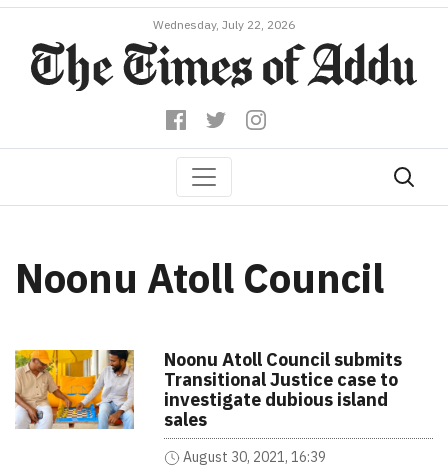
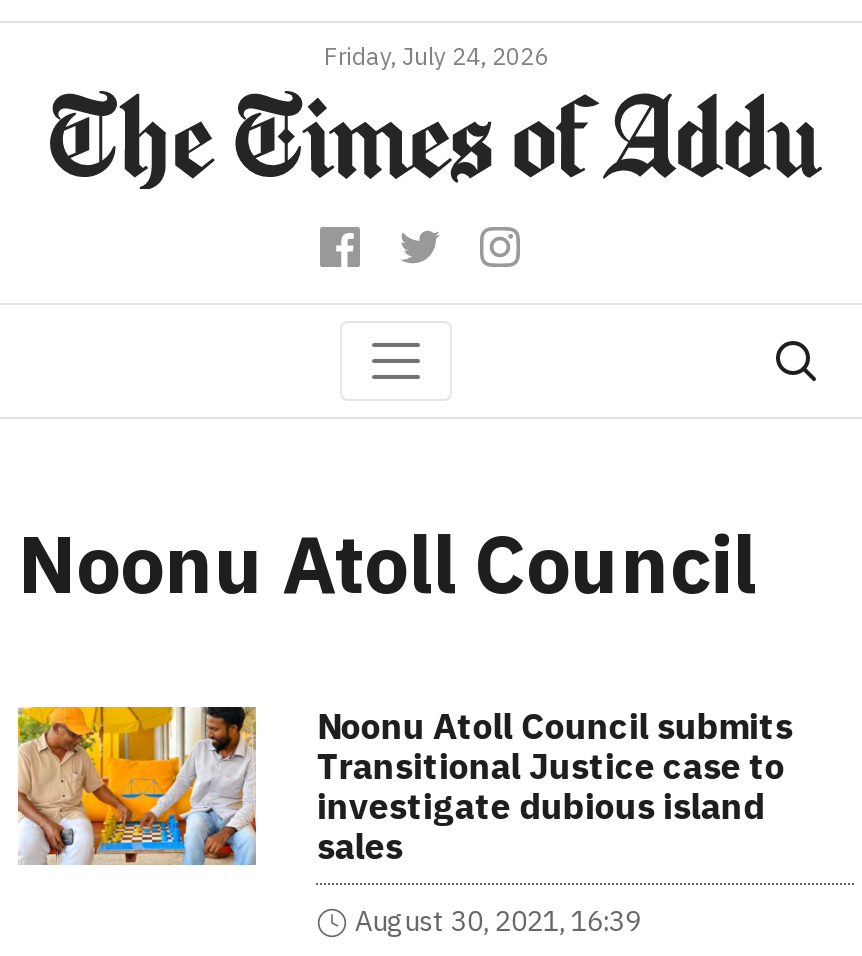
[153,17,295,32] Wednesday, July 22, 2026 -> [324,41,548,71] Friday, July 24, 2026

